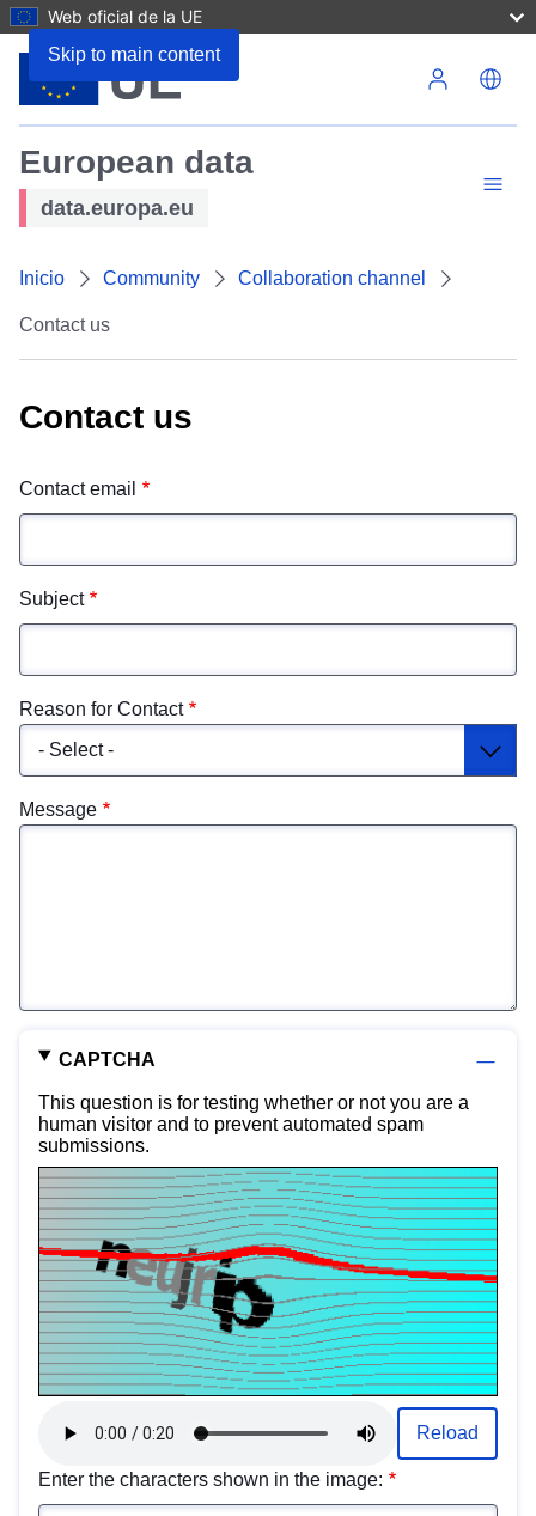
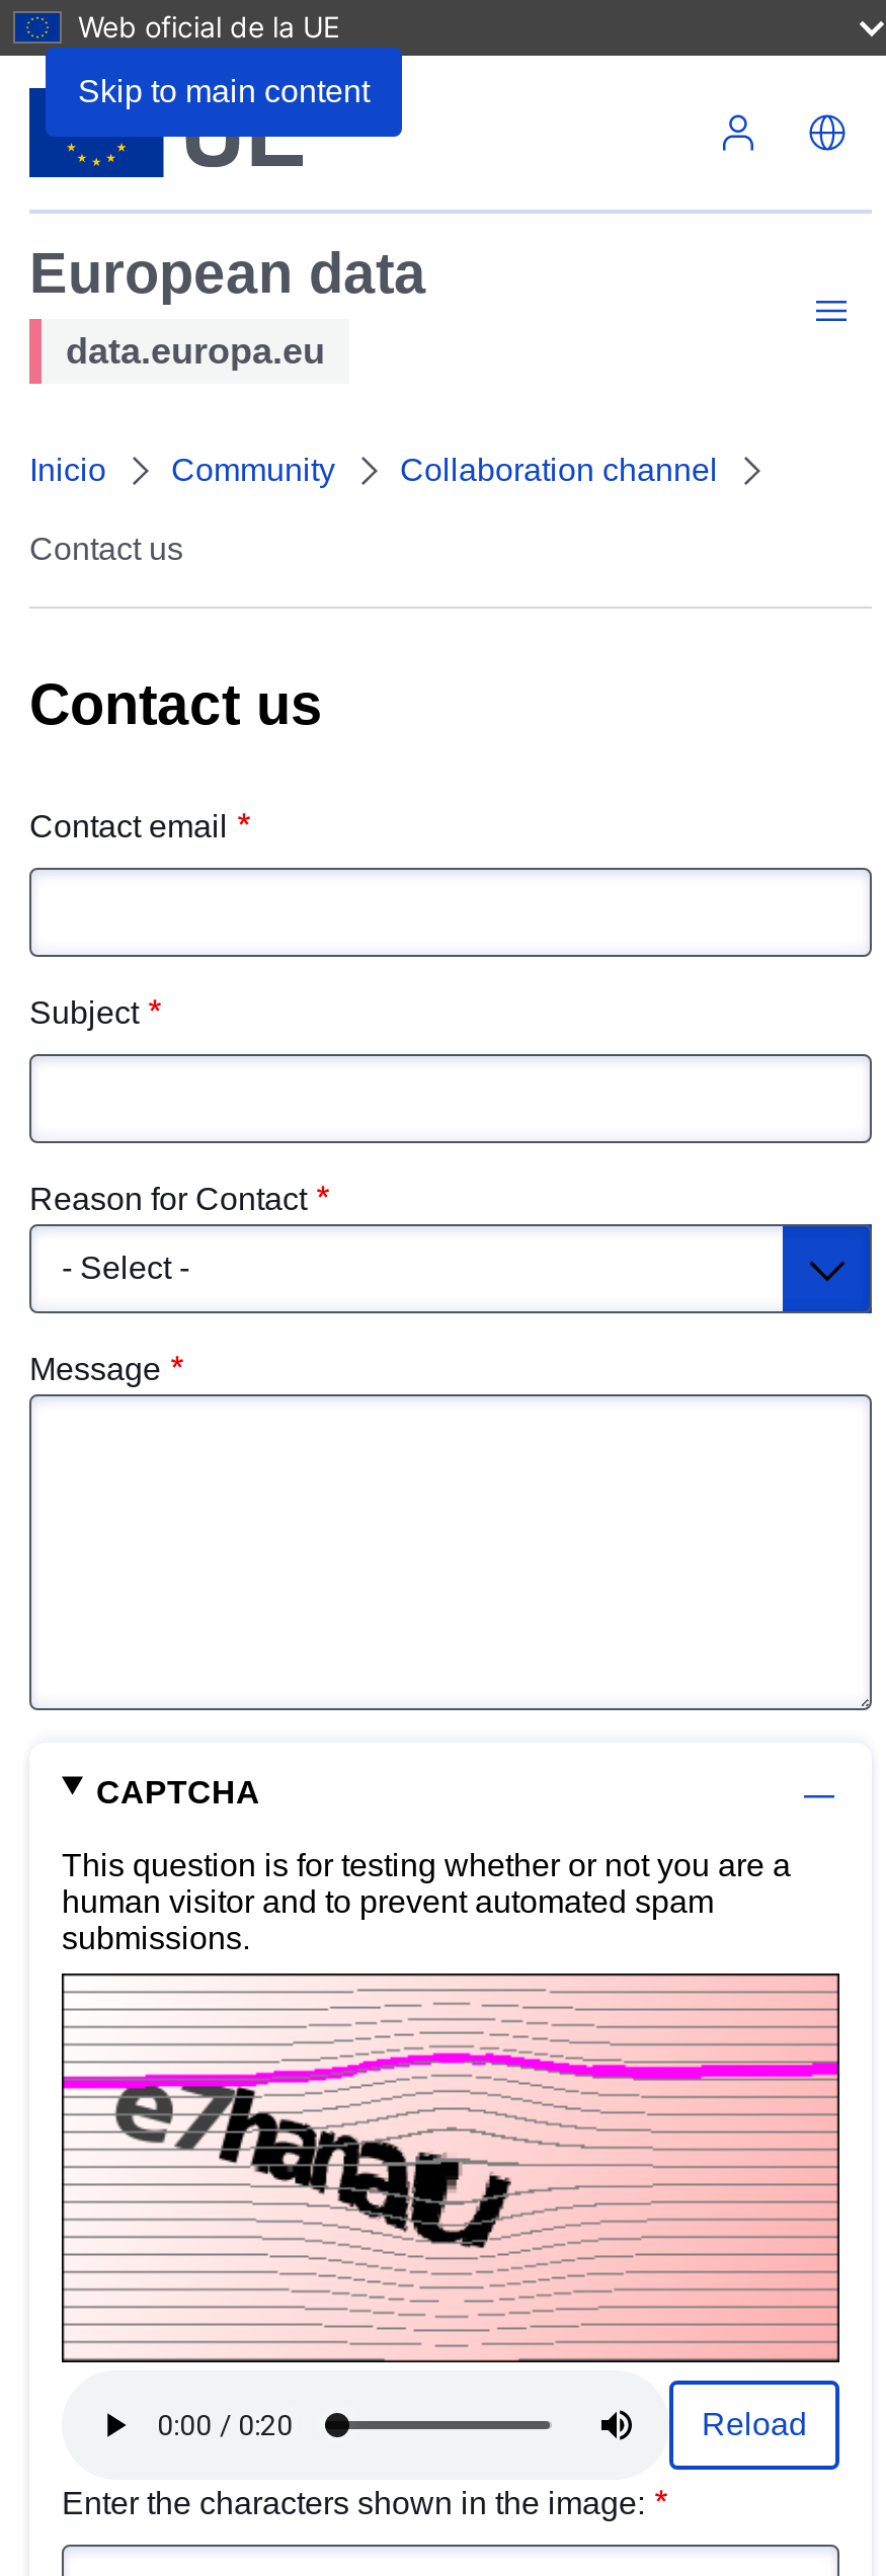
[38,1167,498,1396] [image] -> [62,1974,839,2362] [image]

